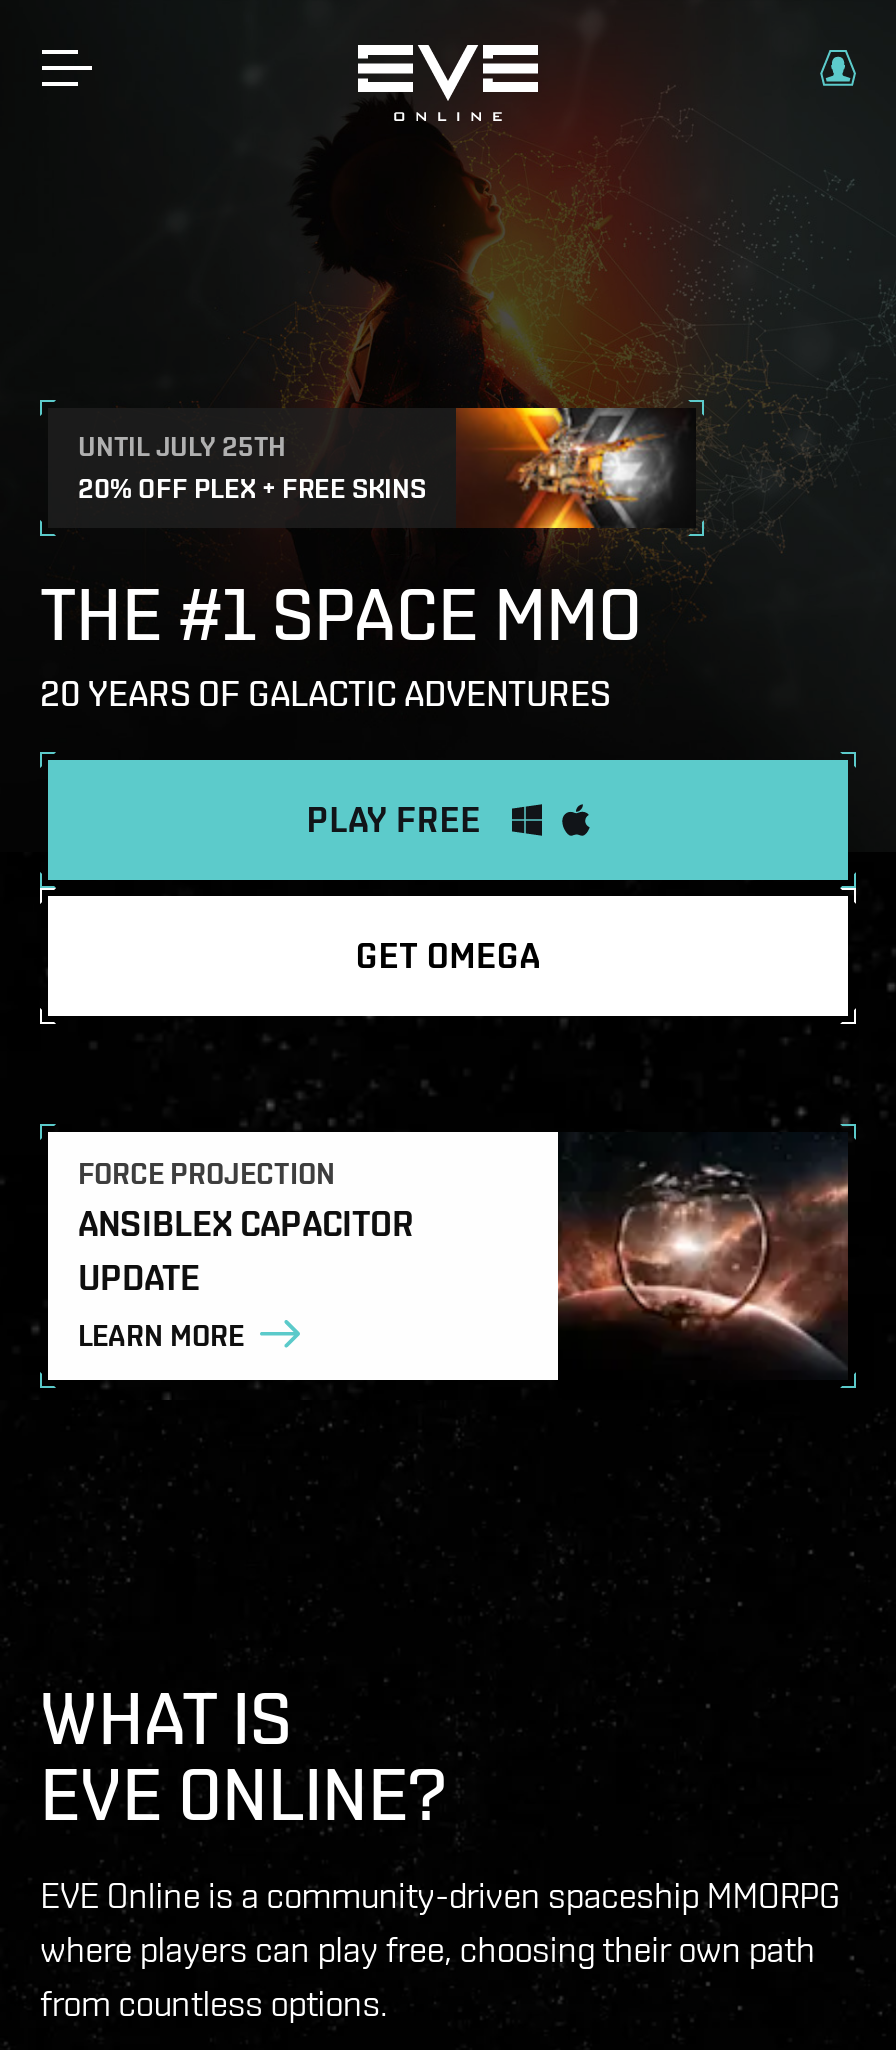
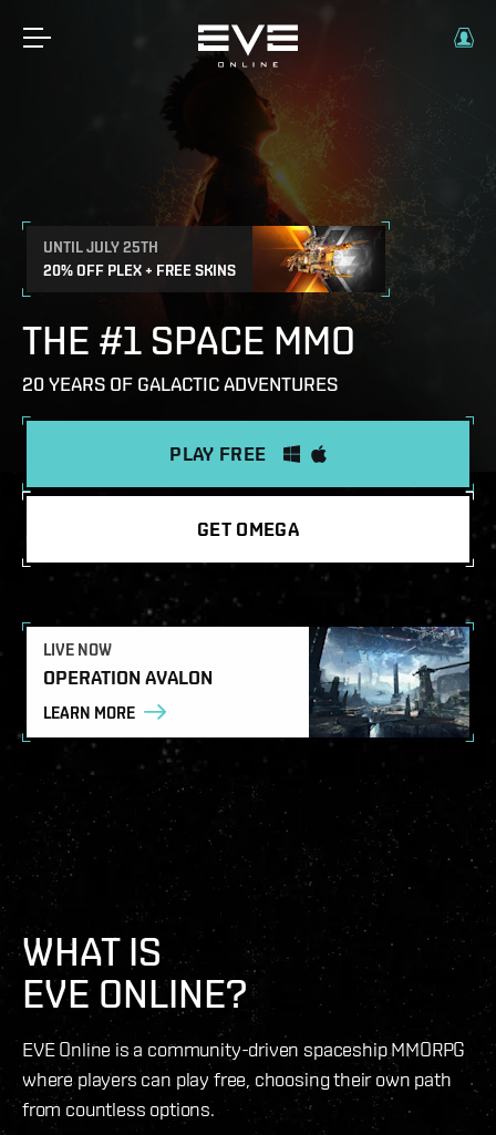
[78,1156,414,1298] FORCE PROJECTION | ANSIBLEX CAPACITOR | UPDATE -> [43,640,213,689] LIVE NOW | OPERATION AVALON
[556,1150,848,1358] [image] -> [309,626,471,739] [image]
moved [78,1318,244,1354] -> [43,703,135,723]: LEARN MORE

